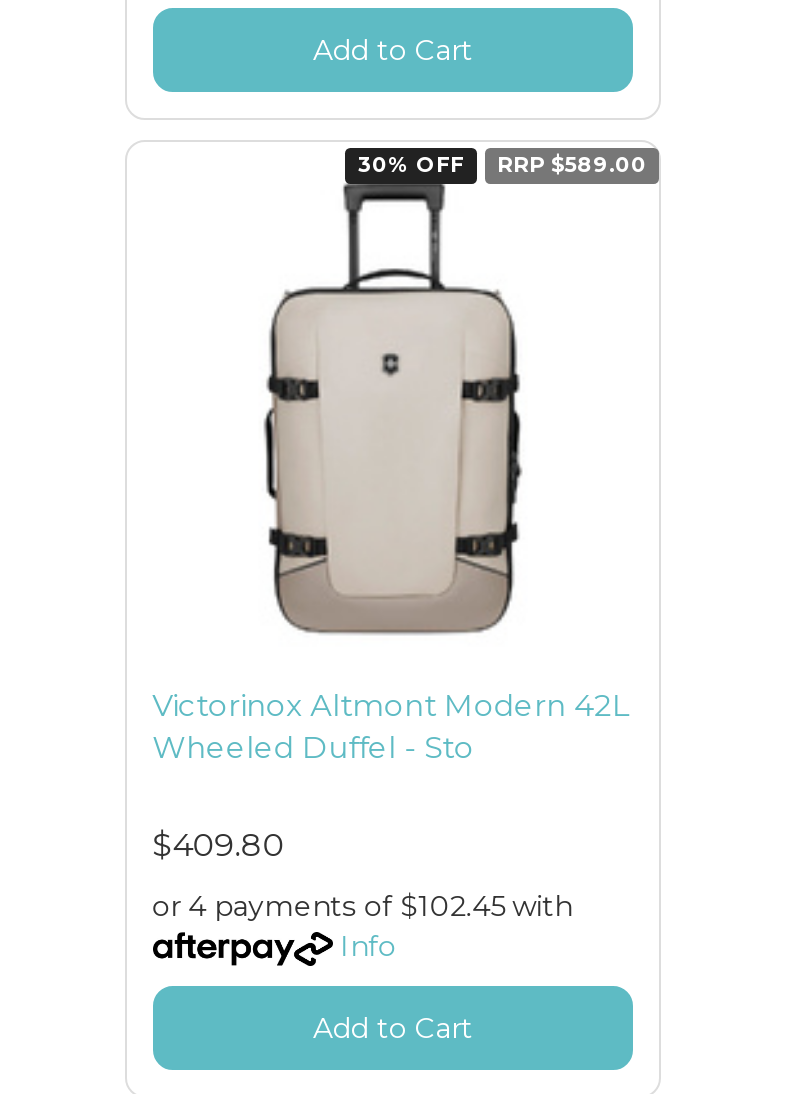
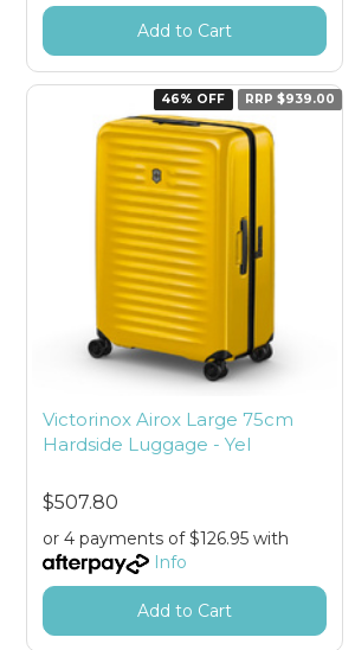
[358,151,647,177] 30% OFF | RRP $589.00 -> [161,91,335,106] 46% OFF | RRP $939.00
[152,192,630,767] [image] | Victorinox Altmont Modern 42L | Wheeled Duffel - Sto -> [42,114,293,456] [image] | Victorinox Airox Large 75cm | Hardside Luggage - Yel
[152,827,284,865] $409.80 -> [42,492,118,514] $507.80
[152,889,572,925] or 4 payments of $102.45 with -> [42,528,288,550] or 4 payments of $126.95 with

